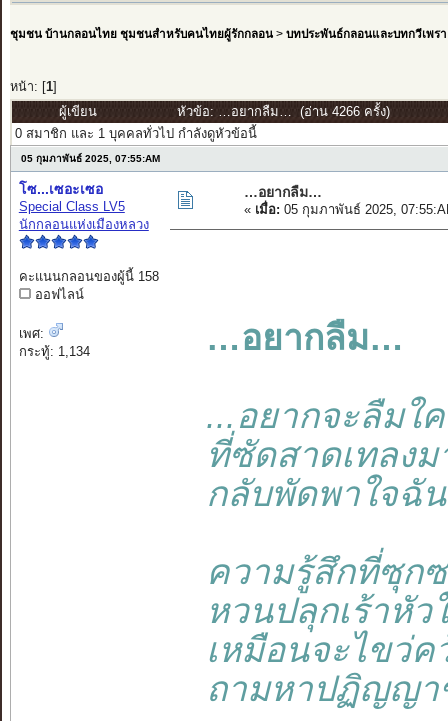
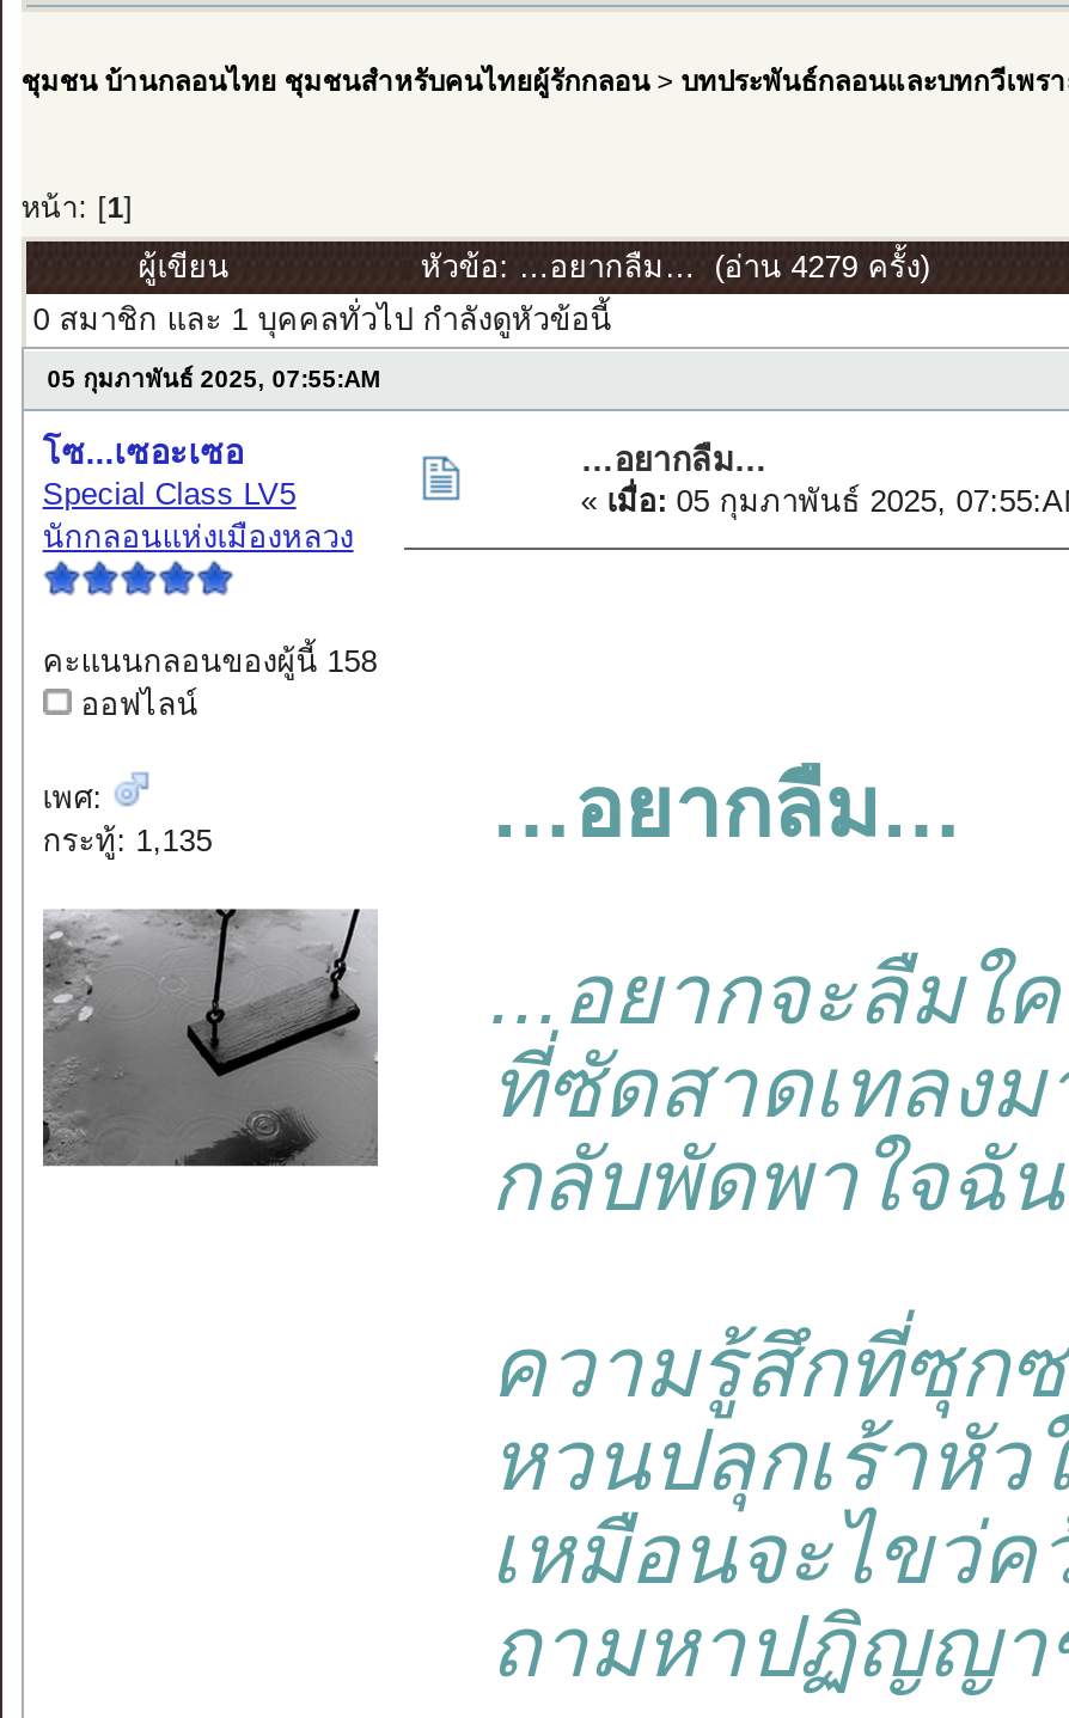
[177,104,390,119] หัวข้อ: …อยากลืม… (อ่าน 4266 ครั้ง) -> [420,249,930,285] หัวข้อ: …อยากลืม… (อ่าน 4279 ครั้ง)
none -> [41,906,380,1169] [image]
[19,344,90,359] กระทู้: 1,134 -> [43,823,212,858] กระทู้: 1,135

